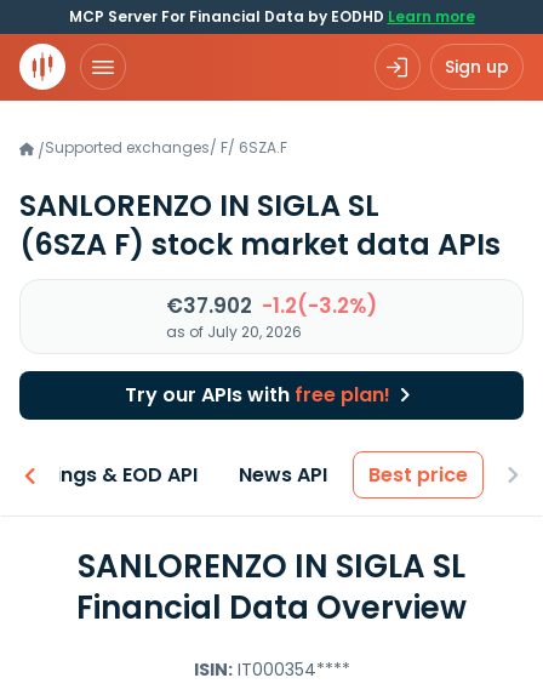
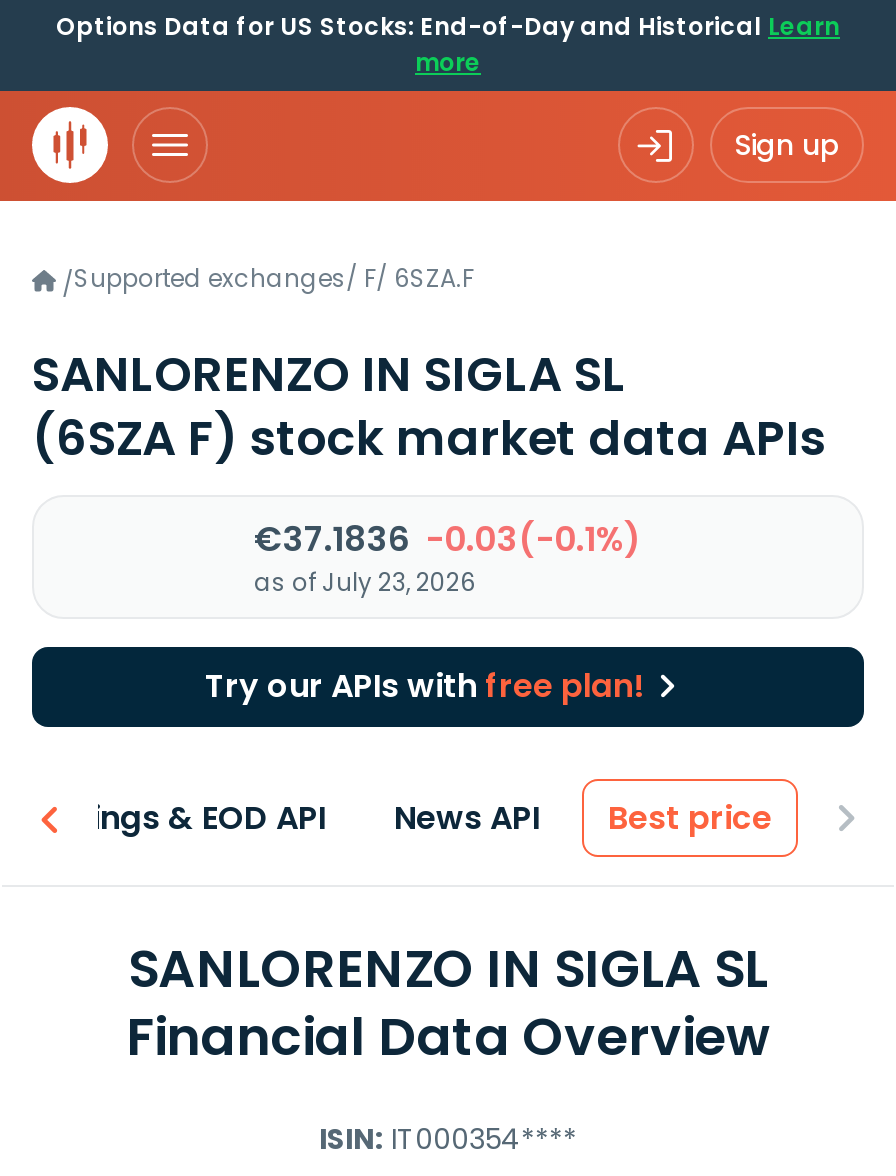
[68,6,475,27] MCP Server For Financial Data by EODHD Learn more -> [56,9,840,79] Options Data for US Stocks: End-of-Day and Historical Learn | more
[166,291,377,320] €37.902 -1.2(-3.2%) -> [254,515,642,563] €37.1836 -0.03(-0.1%)
[166,321,302,342] as of July 20, 2026 -> [254,565,476,599] as of July 23, 2026

